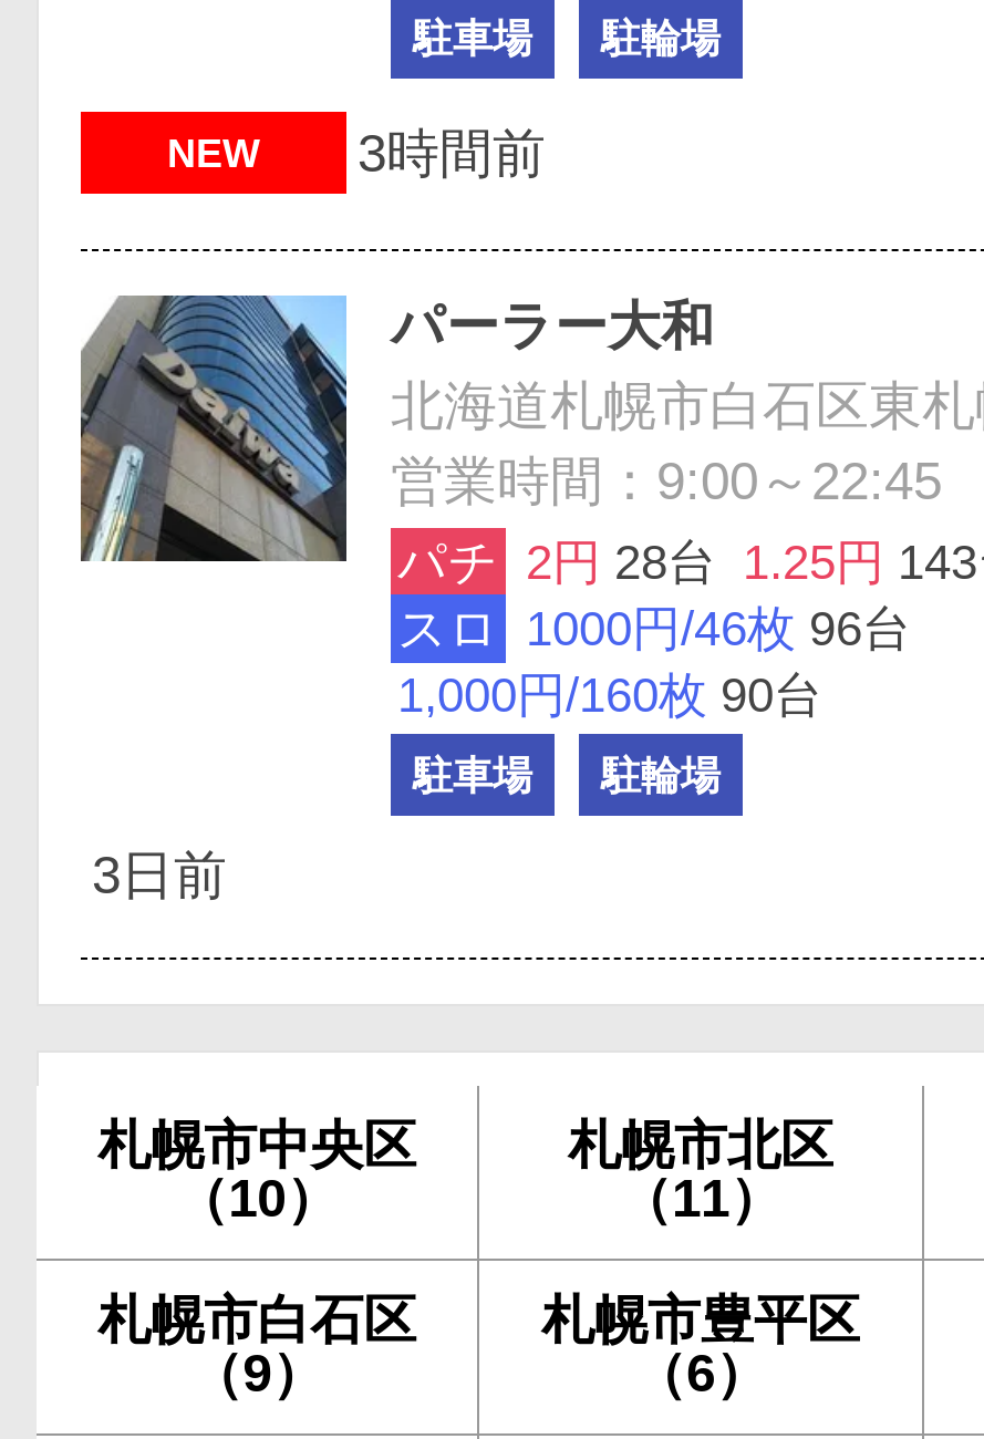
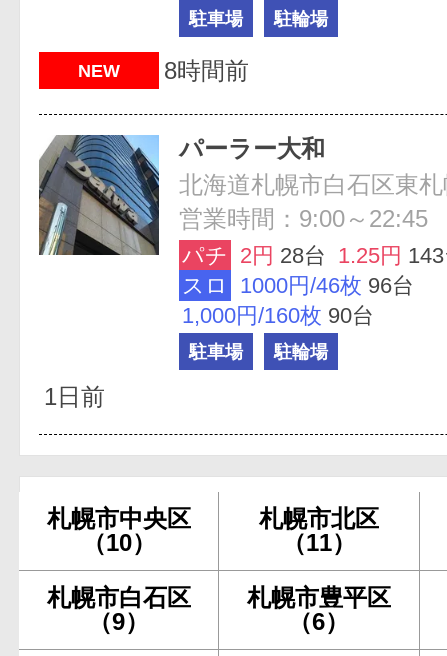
[358,122,546,182] 3時間前 -> [164,56,249,83] 8時間前
[92,845,227,904] 3日前 -> [44,383,105,410] 1日前

